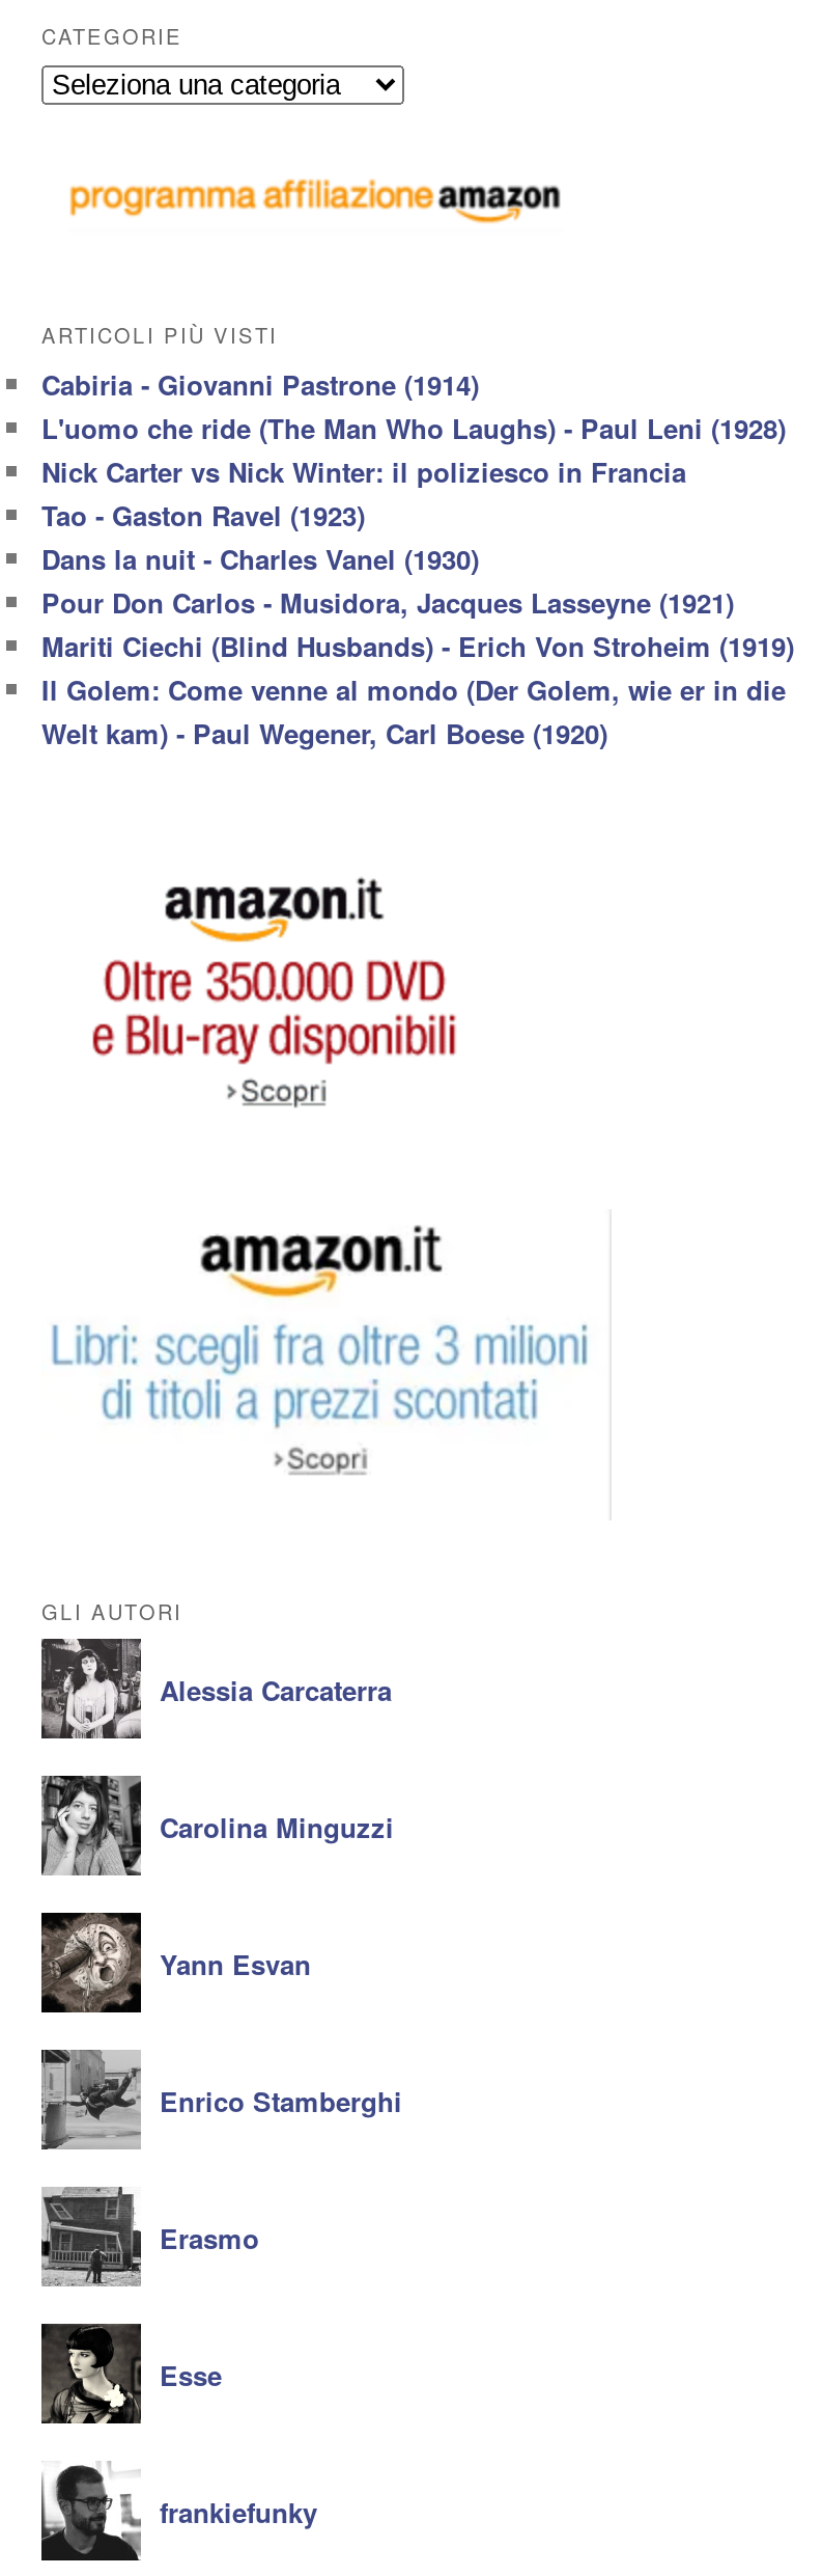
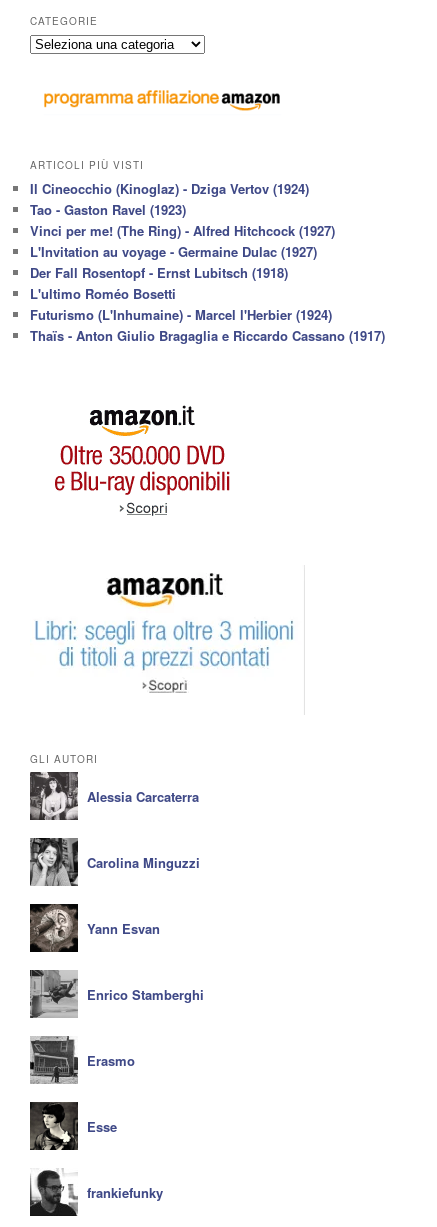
[41,363,786,490] Cabiria - Giovanni Pastrone (1914) | L'uomo che ride (The Man Who Laughs) - Paul Leni (1928) | Nick Carter vs Nick Winter: il poliziesco in Francia -> [30,178,309,197] Il Cineocchio (Kinoglaz) - Dziga Vertov (1924)
moved [41,494,365,533] -> [30,199,186,218]: Tao - Gaston Ravel (1923)
[41,538,794,751] Dans la nuit - Charles Vanel (1930) | Pour Don Carlos - Musidora, Jacques Lasseyne (1921) | Mariti Ciechi (Blind Husbands) - Erich Von Stroheim (1919) | Il Golem: Come venne al mondo (Der Golem, wie er in die | Welt kam) - Paul Wegener, Carl Boese (1920) -> [30,220,385,344] Vinci per me! (The Ring) - Alfred Hitchcock (1927) | L'Invitation au voyage - Germaine Dulac (1927) | Der Fall Rosentopf - Ernst Lubitsch (1918) | L'ultimo Roméo Bosetti | Futurismo (L'Inhumaine) - Marcel l'Herbier (1924) | Thaïs - Anton Giulio Bragaglia e Riccardo Cassano (1917)

